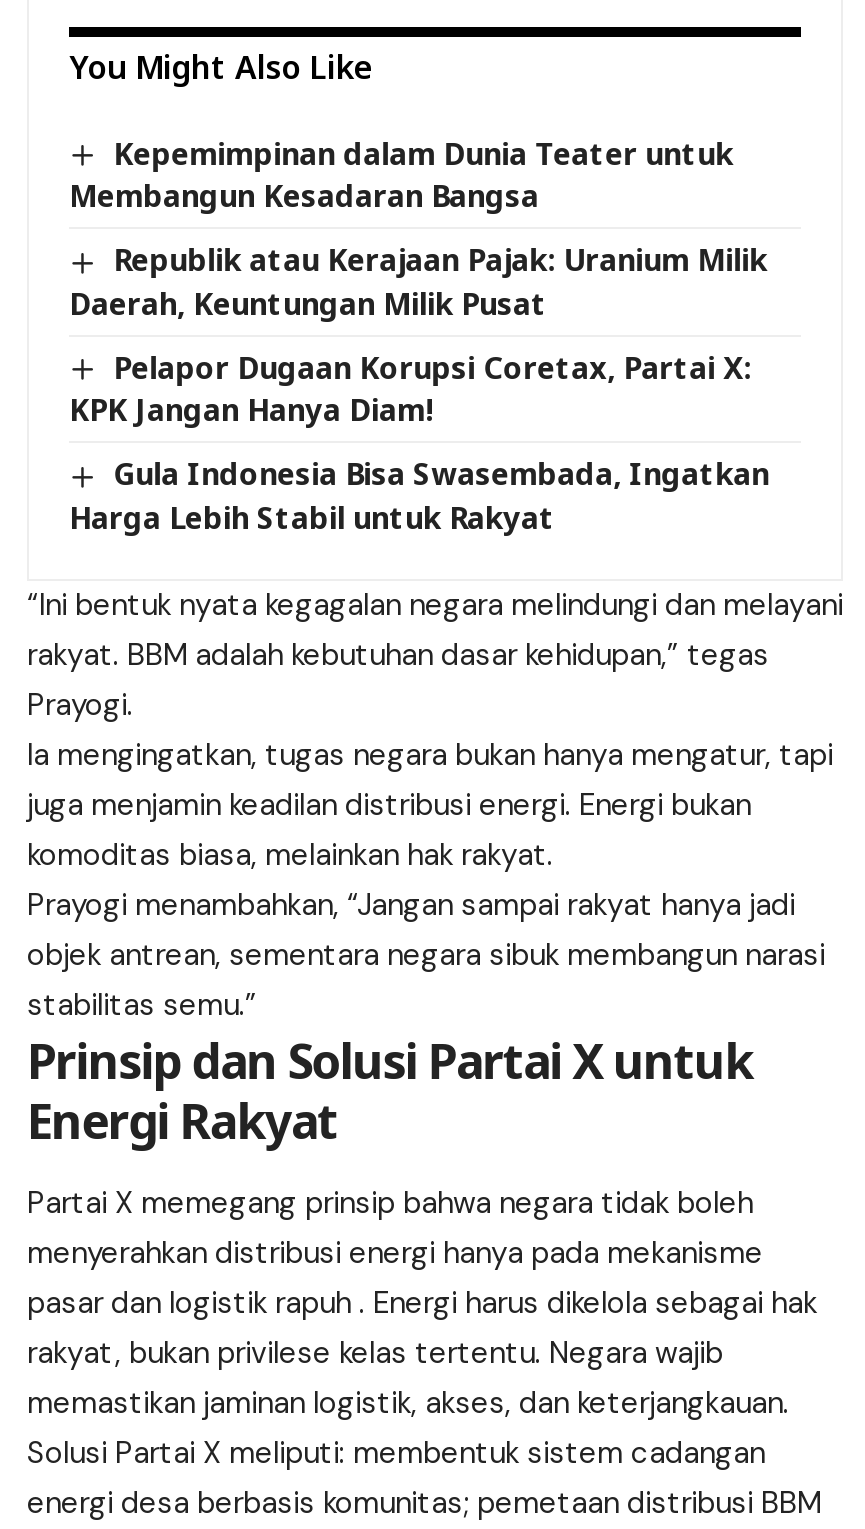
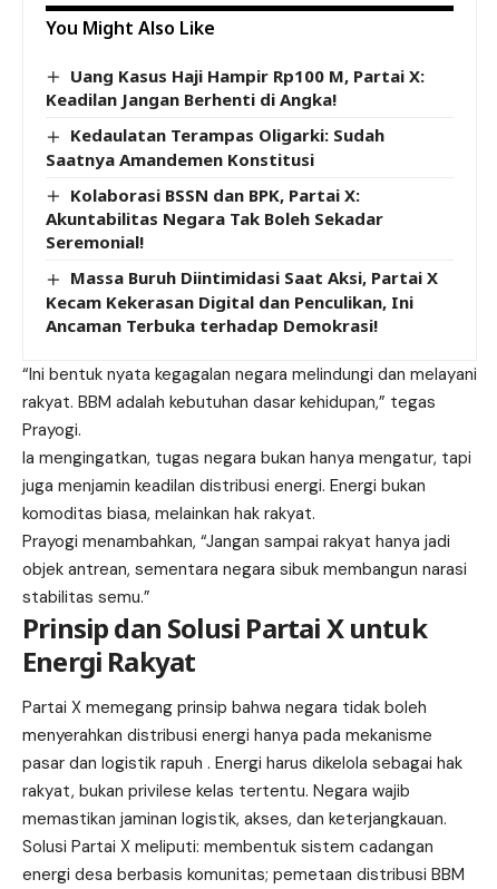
[69,133,733,216] Kepemimpinan dalam Dunia Teater untuk | Membangun Kesadaran Bangsa -> [46,65,425,111] Uang Kasus Haji Hampir Rp100 M, Partai X: | Keadilan Jangan Berhenti di Angka!
[69,240,767,322] Republik atau Kerajaan Pajak: Uranium Milik | Daerah, Keuntungan Milik Pusat -> [46,124,385,170] Kedaulatan Terampas Oligarki: Sudah | Saatnya Amandemen Konstitusi
[69,346,751,429] Pelapor Dugaan Korupsi Coretax, Partai X: | KPK Jangan Hanya Diam! -> [46,183,383,253] Kolaborasi BSSN dan BPK, Partai X: | Akuntabilitas Negara Tak Boleh Sekadar | Seremonial!
[69,453,769,536] Gula Indonesia Bisa Swasembada, Ingatkan | Harga Lebih Stabil untuk Rakyat -> [46,266,438,336] Massa Buruh Diintimidasi Saat Aksi, Partai X | Kecam Kekerasan Digital dan Penculikan, Ini | Ancaman Terbuka terhadap Demokrasi!

